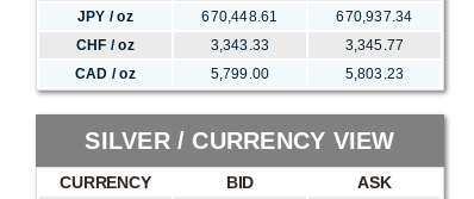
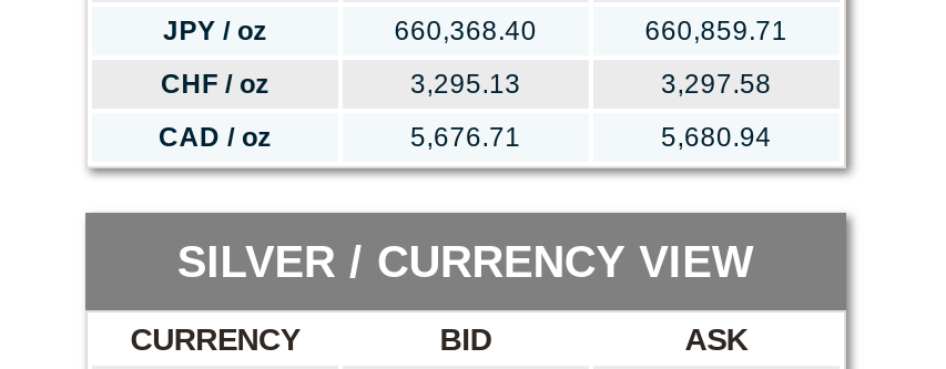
[202,8,278,25] 670,448.61 -> [394,15,537,46] 660,368.40
[336,8,413,25] 670,937.34 -> [645,15,788,46] 660,859.71
[210,37,270,54] 3,343.33 -> [410,68,521,100] 3,295.13
[345,37,404,54] 3,345.77 -> [661,68,772,100] 3,297.58
[210,65,270,82] 5,799.00 -> [410,122,521,153] 5,676.71
[345,65,404,82] 5,803.23 -> [661,122,772,153] 5,680.94

